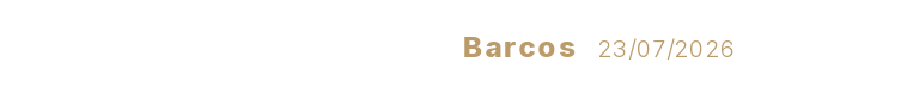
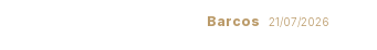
[463,29,736,65] Barcos 23/07/2026 -> [206,13,329,29] Barcos 21/07/2026

